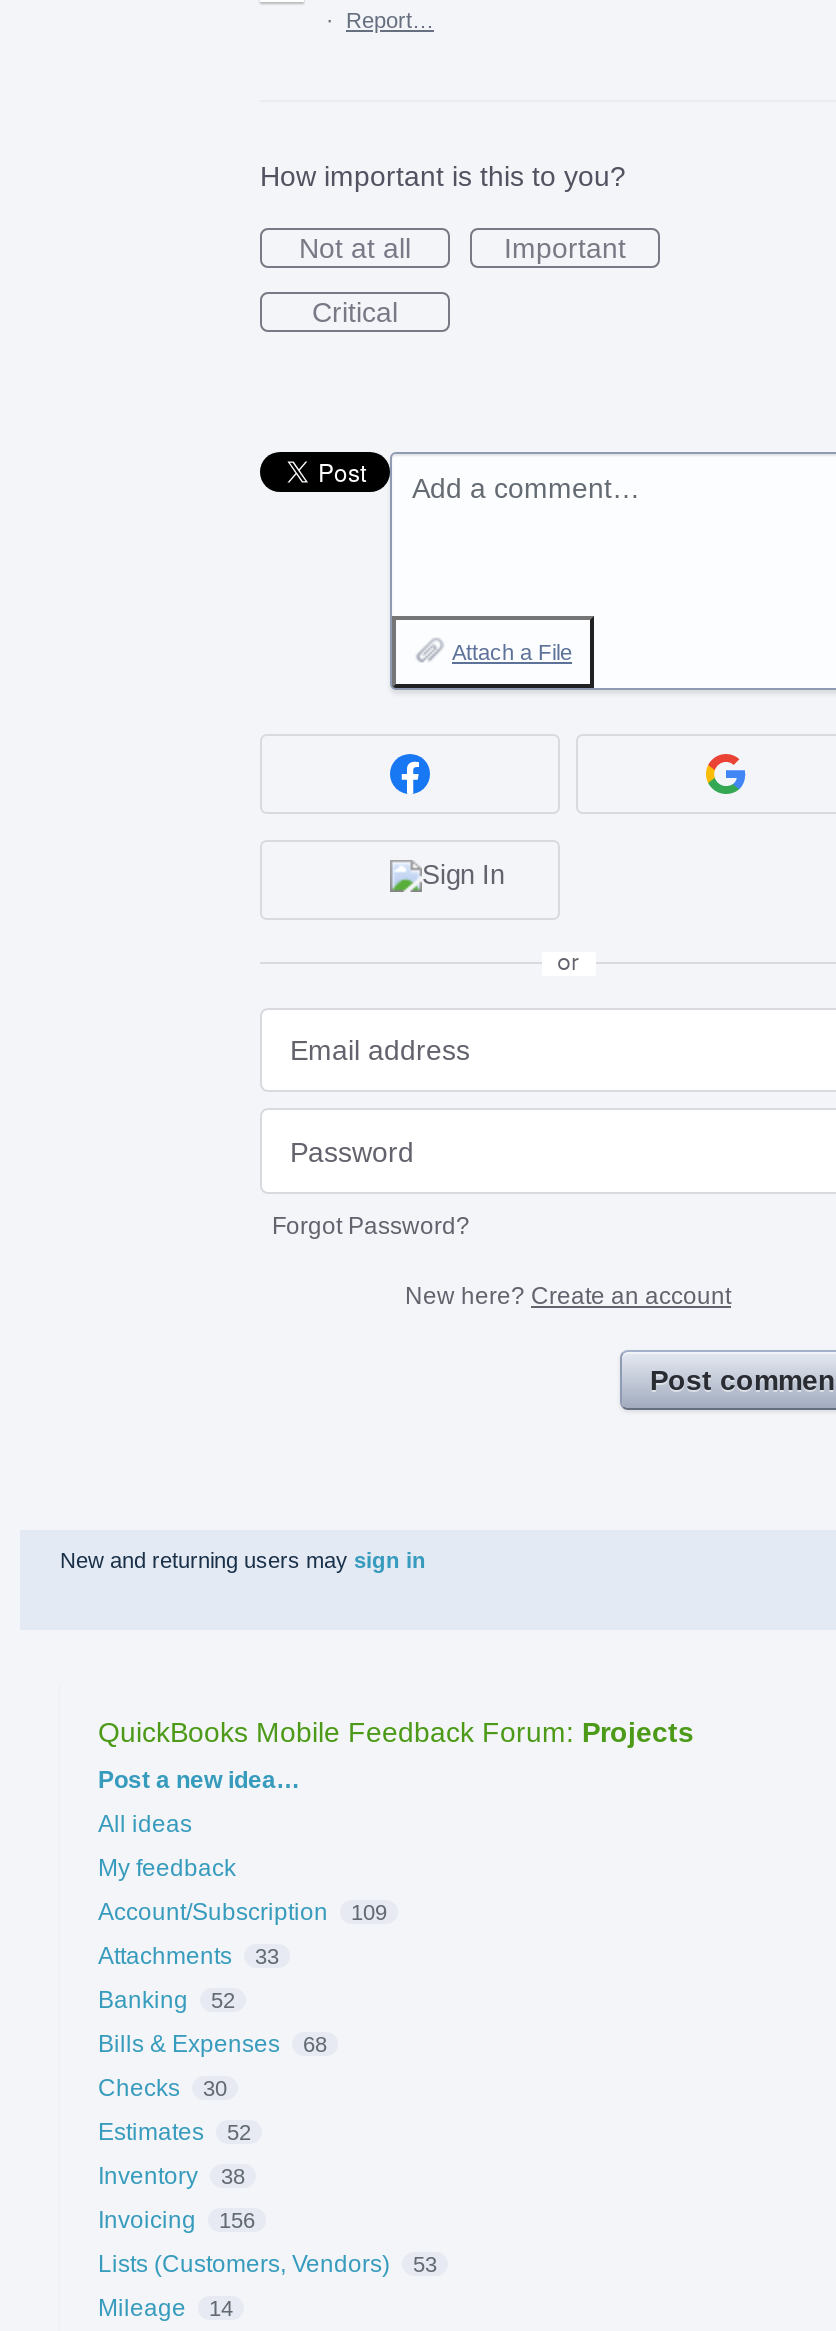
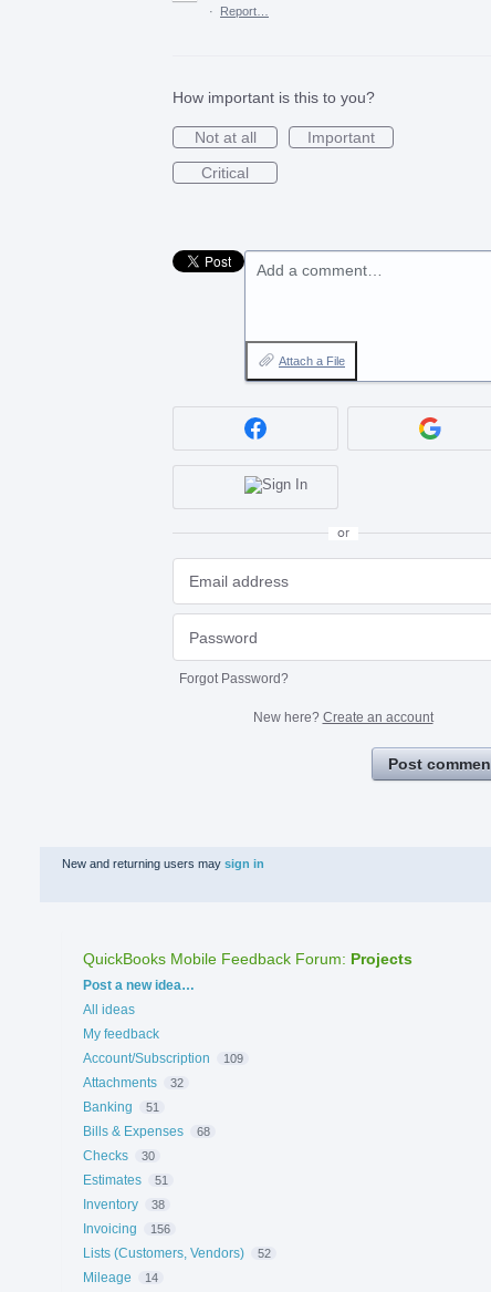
[98,1942,279,1970] Attachments 33 -> [83,1075,183,1091] Attachments 32
[98,1986,235,2014] Banking 52 -> [83,1099,159,1115] Banking 51
[98,2118,251,2146] Estimates 52 -> [83,1172,168,1188] Estimates 51
[98,2250,437,2278] Lists (Customers, Vendors) 53 -> [83,1246,270,1261] Lists (Customers, Vendors) 52

